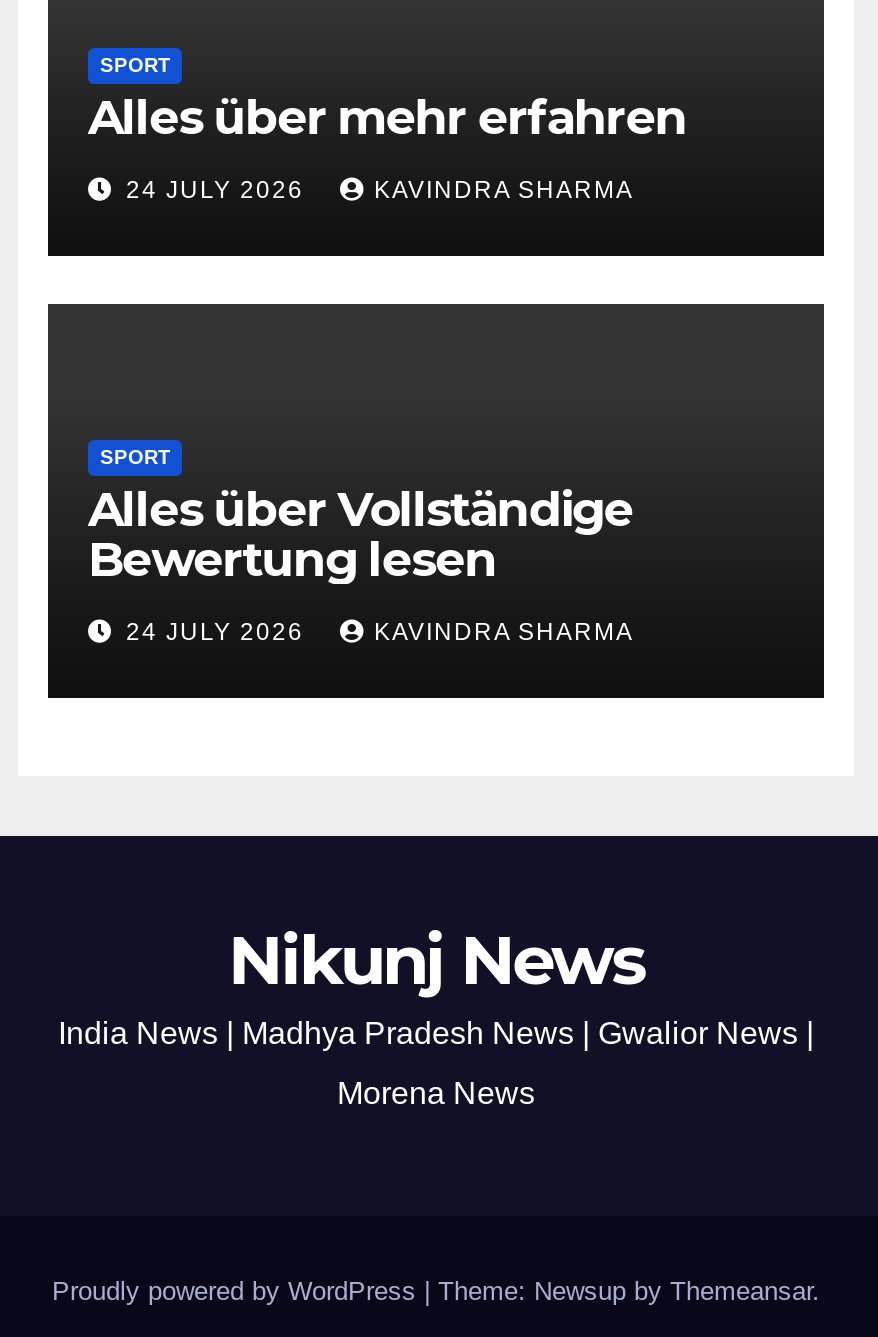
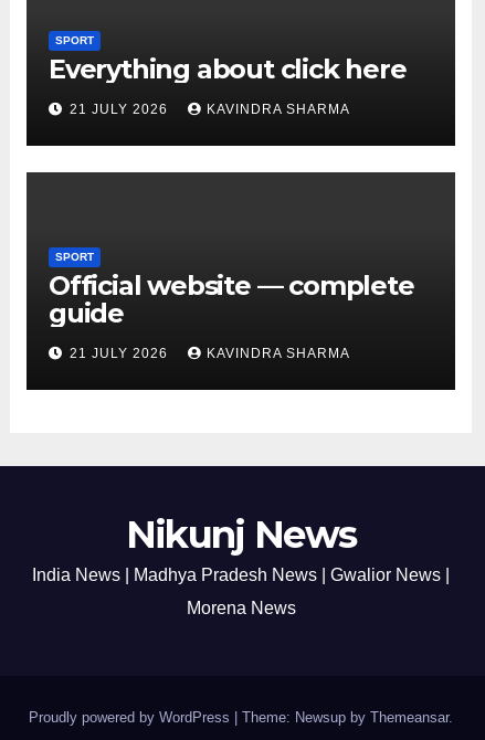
[88,88,686,146] Alles über mehr erfahren -> [49,53,406,85] Everything about click here
[126,176,312,204] 24 JULY 2026 -> [70,101,172,117] 21 JULY 2026
[88,480,633,588] Alles über Vollständige | Bewertung lesen -> [49,269,414,329] Official website — complete | guide
[126,618,312,646] 24 JULY 2026 -> [70,345,172,361] 21 JULY 2026

